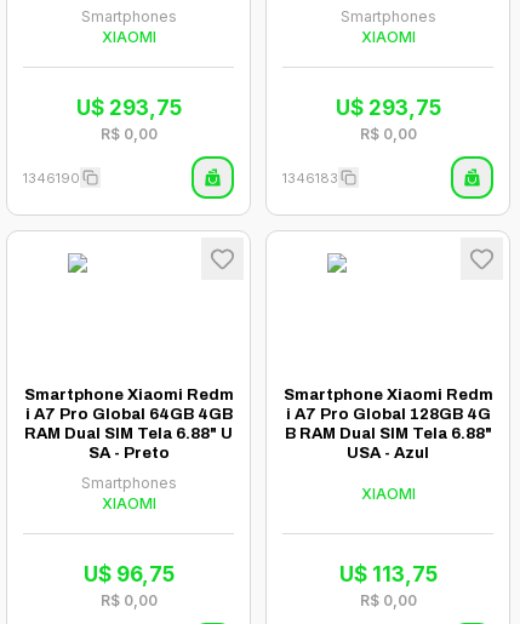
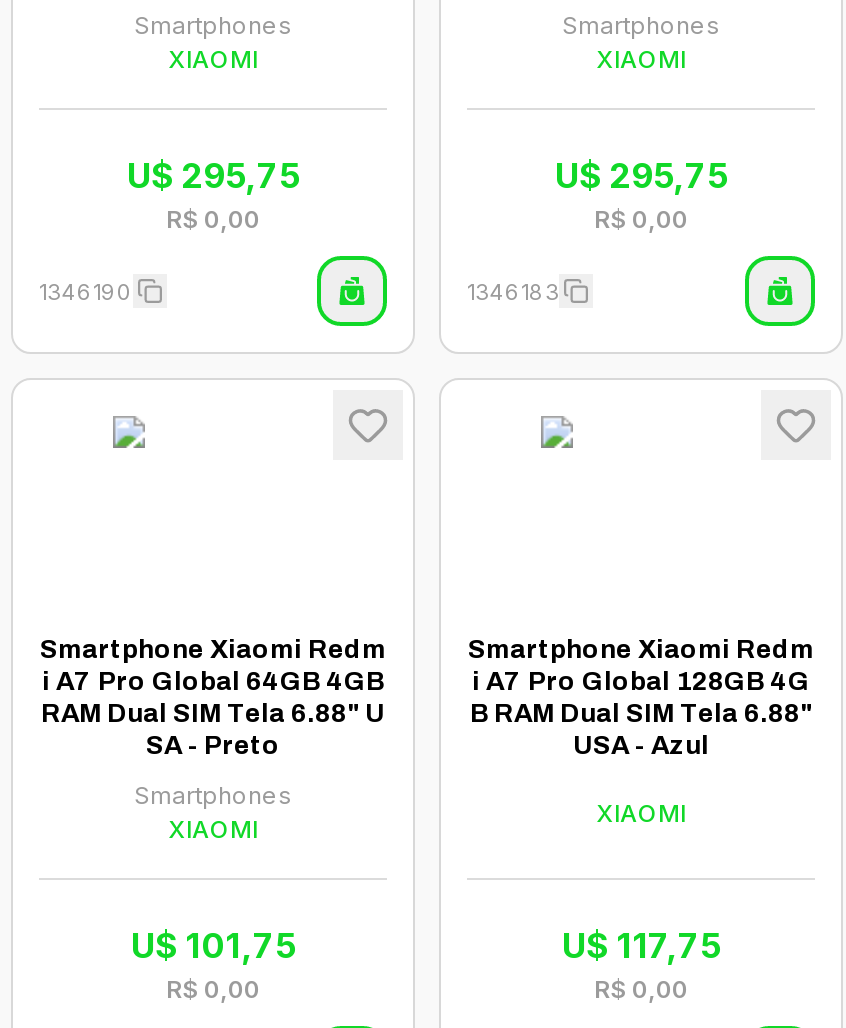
[76,95,181,119] U$293,75 -> [127,155,299,195] U$295,75
[335,95,441,119] U$293,75 -> [555,155,727,195] U$295,75
[83,562,174,586] U$96,75 -> [131,925,295,965] U$101,75
[339,562,437,586] U$113,75 -> [562,925,720,965] U$117,75

